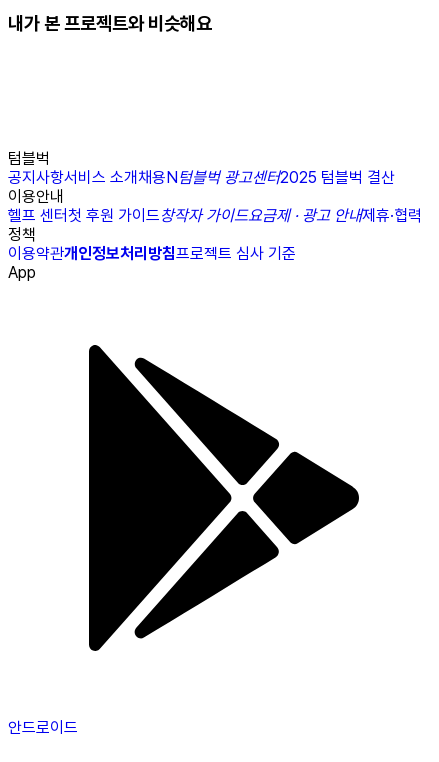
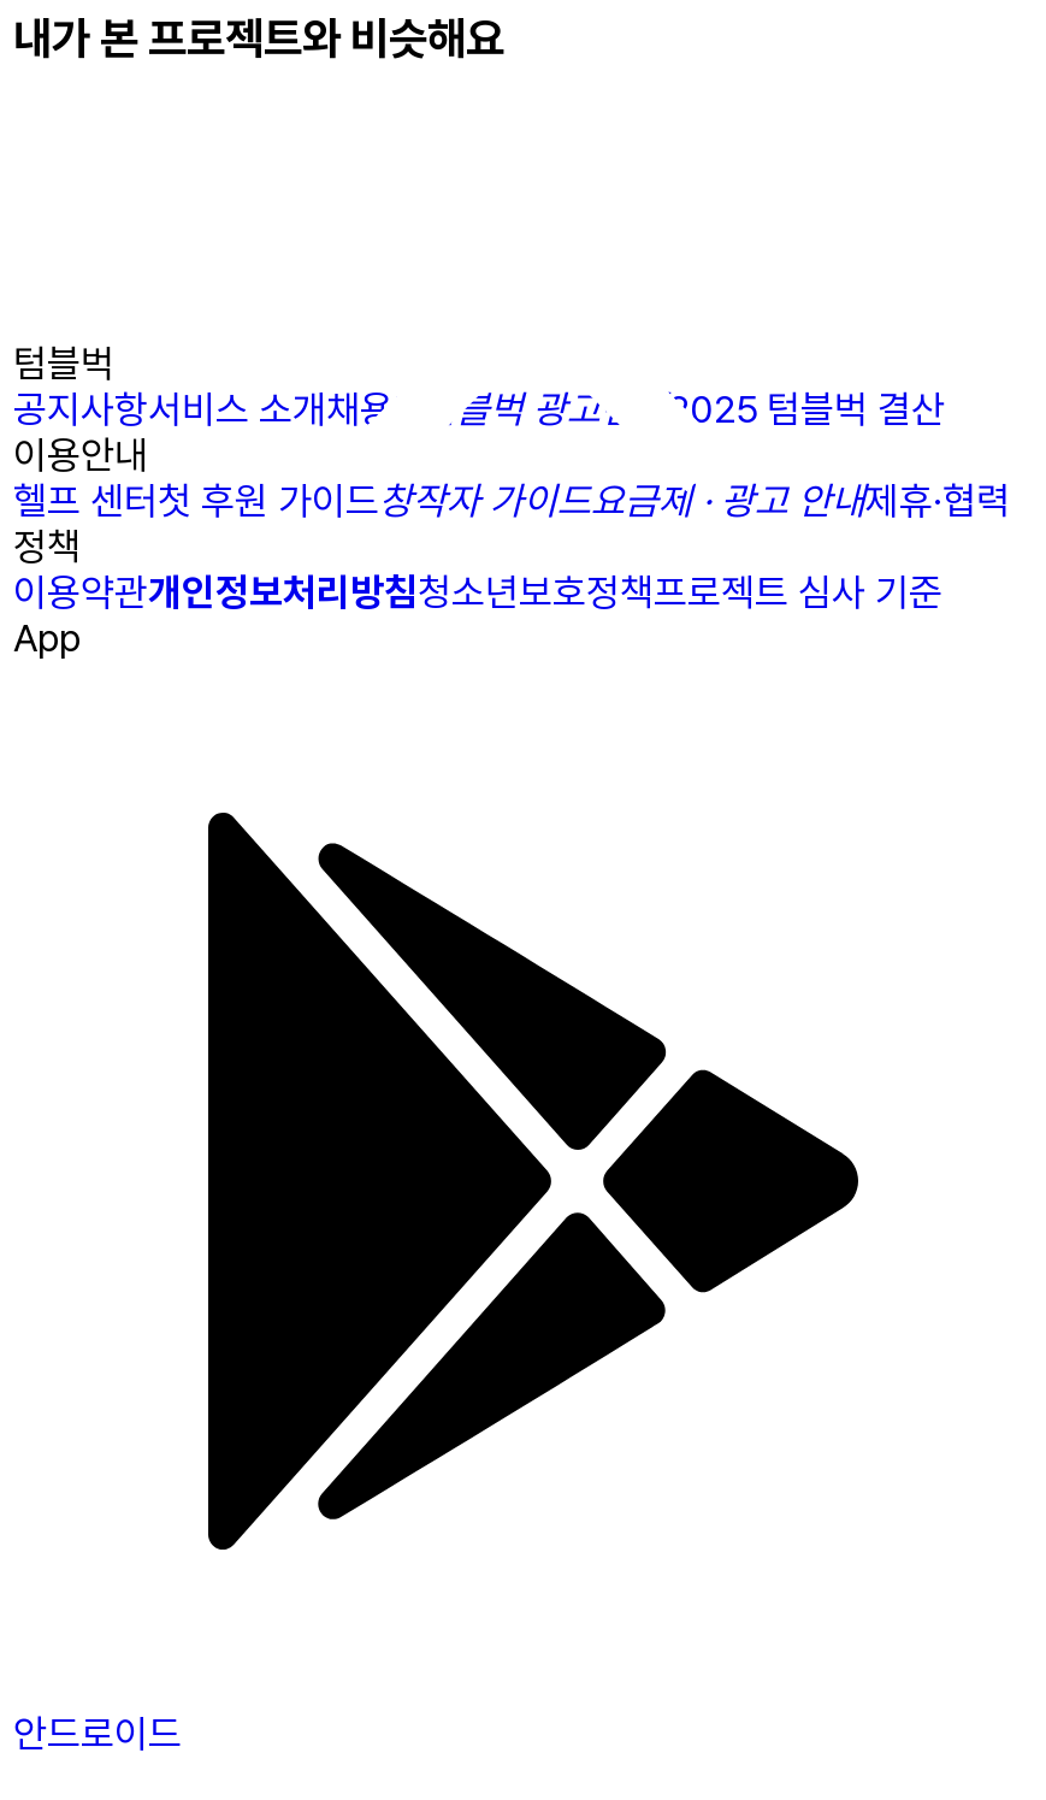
[8,244,296,263] 이용약관개인정보처리방침프로젝트 심사 기준 -> [13,570,942,616] 이용약관개인정보처리방침청소년보호정책프로젝트 심사 기준

